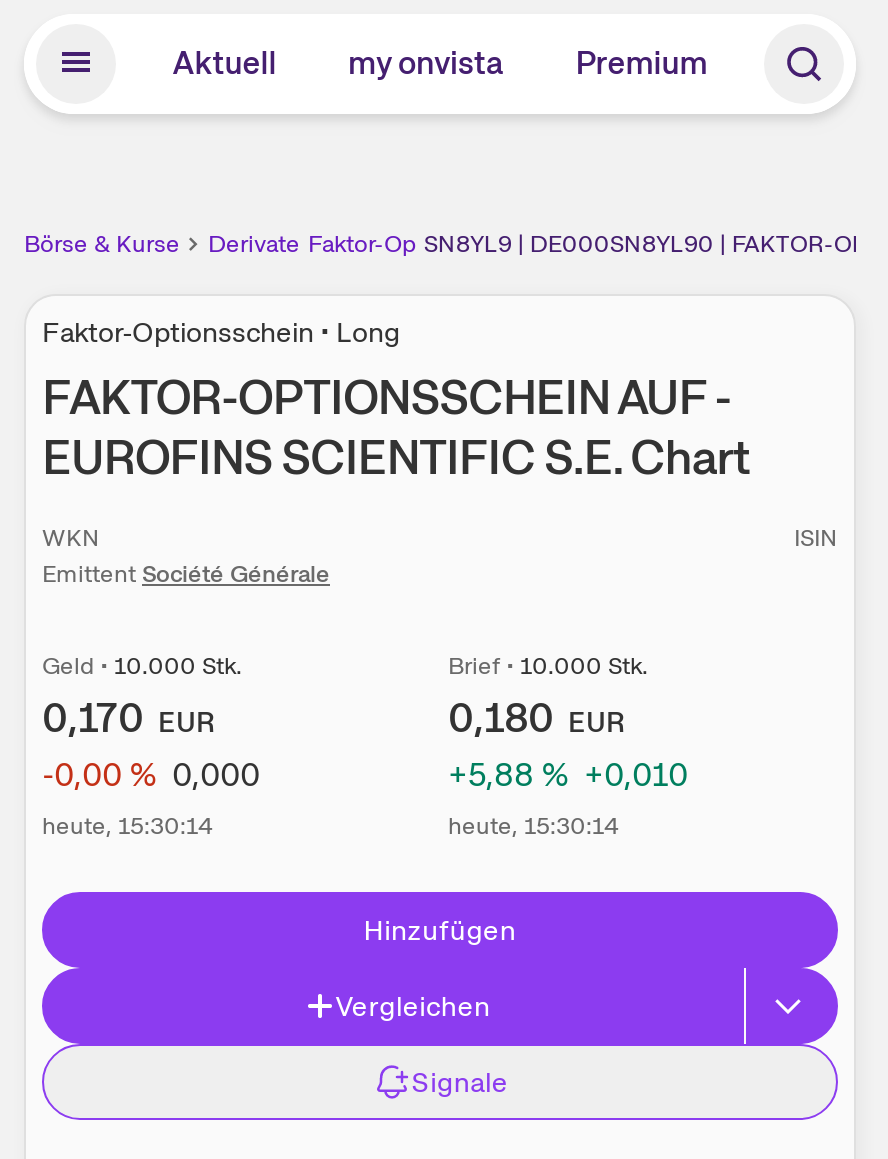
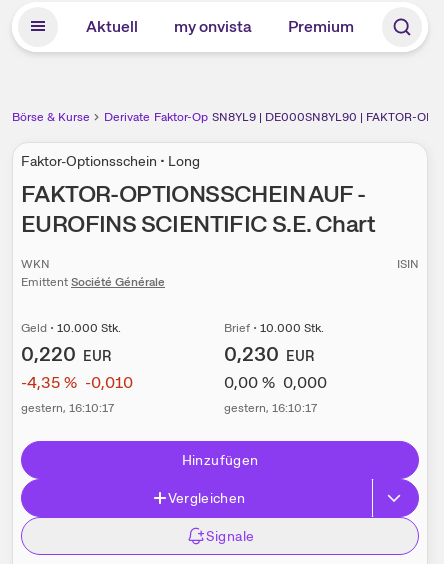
[42,692,260,842] 0,170 EUR | -0,00 % 0,000 | heute, 15:30:14 -> [21,341,133,416] 0,220 EUR | -4,35 % -0,010 | gestern, 16:10:17
[448,692,688,842] 0,180 EUR | +5,88 % +0,010 | heute, 15:30:14 -> [224,341,327,416] 0,230 EUR | 0,00 % 0,000 | gestern, 16:10:17

